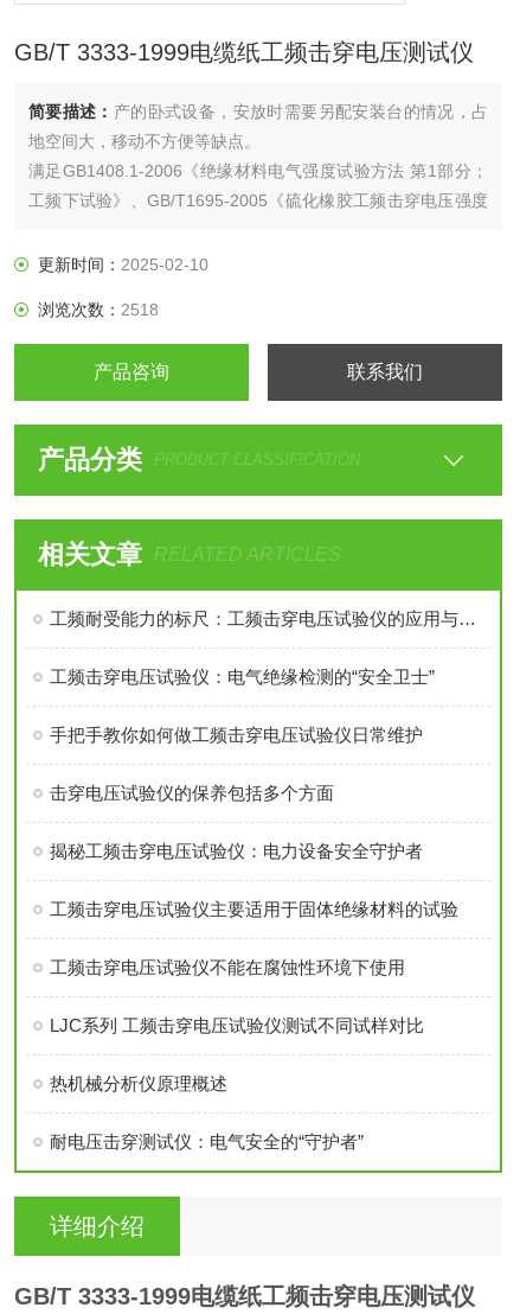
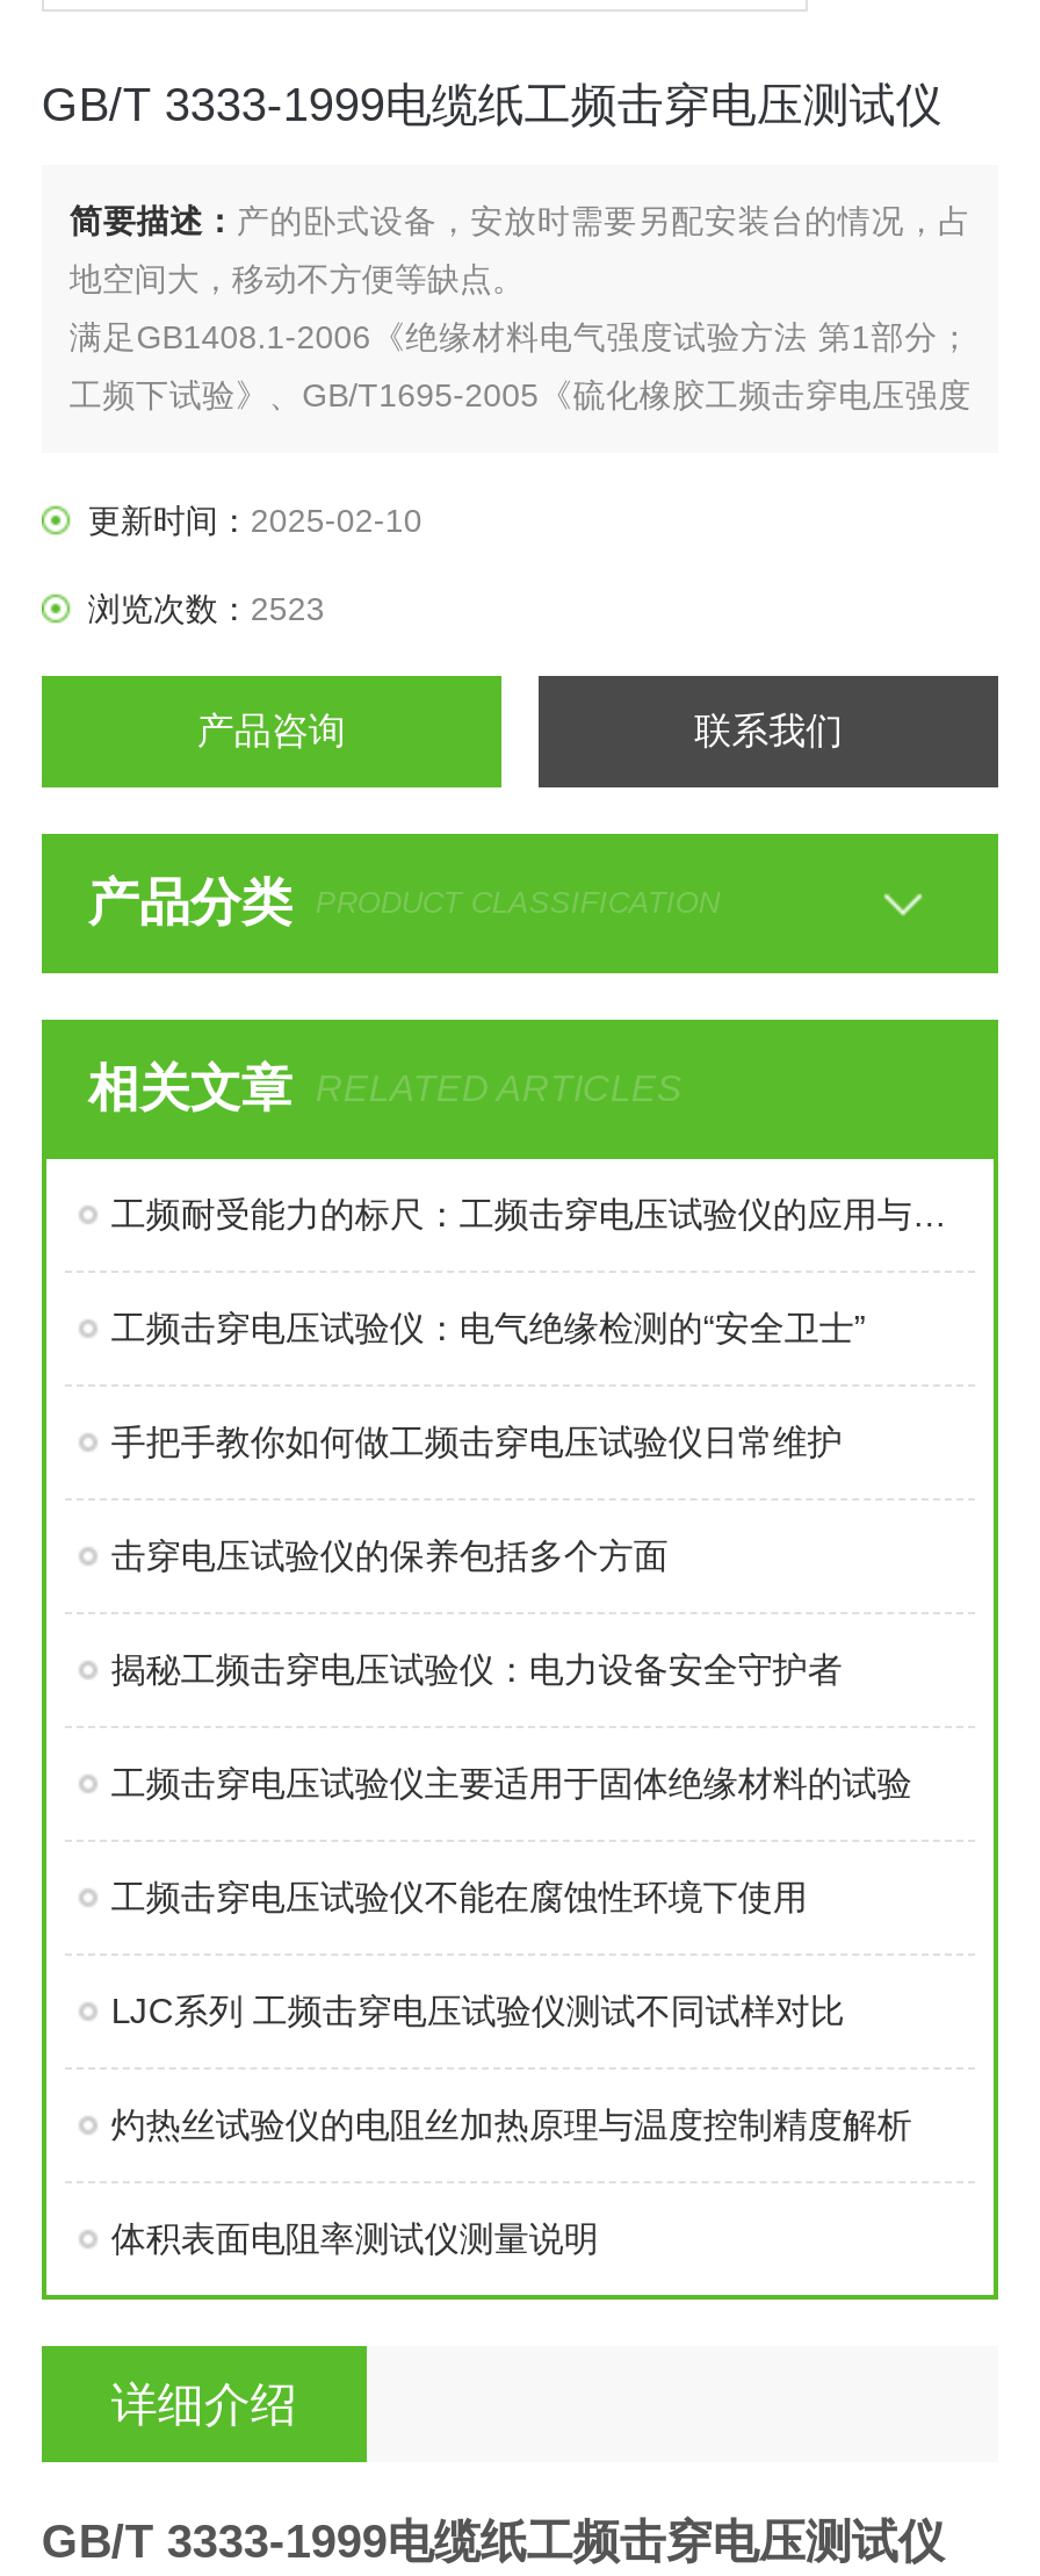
[38,299,159,318] 浏览次数：2518 -> [88,589,325,626] 浏览次数：2523
[50,1073,227,1093] 热机械分析仪原理概述 -> [111,2103,912,2143] 灼热丝试验仪的电阻丝加热原理与温度控制精度解析
[50,1131,364,1151] 耐电压击穿测试仪：电气安全的“守护者” -> [111,2217,599,2257] 体积表面电阻率测试仪测量说明

